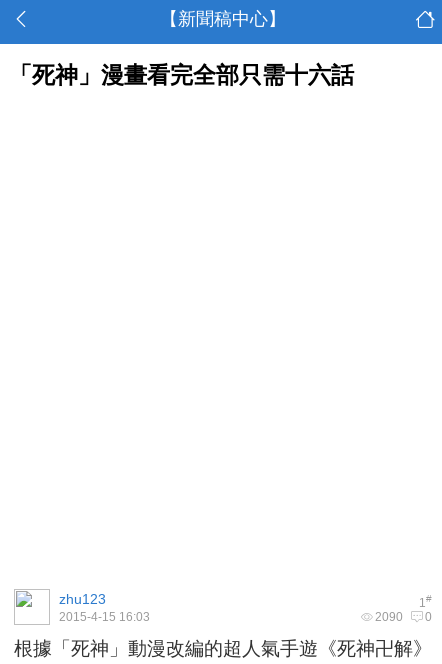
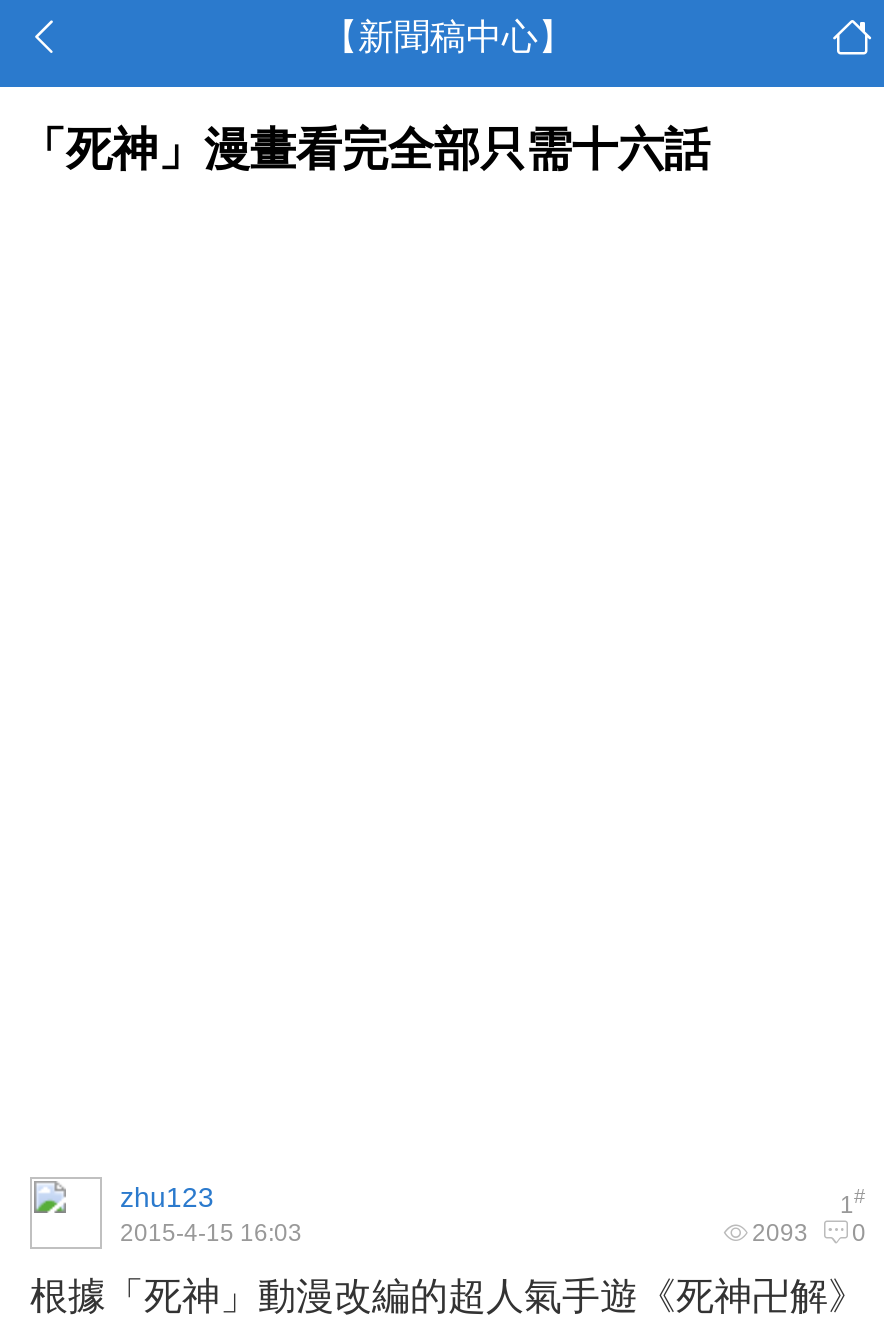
[375,610,432,624] 2090 0 -> [752,1219,866,1247] 2093 0

